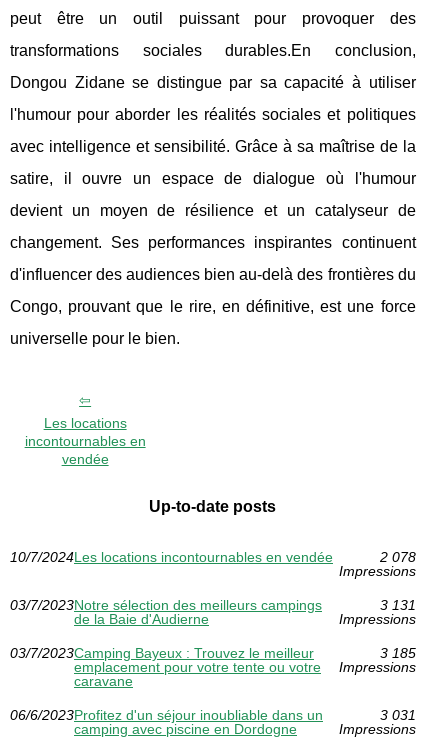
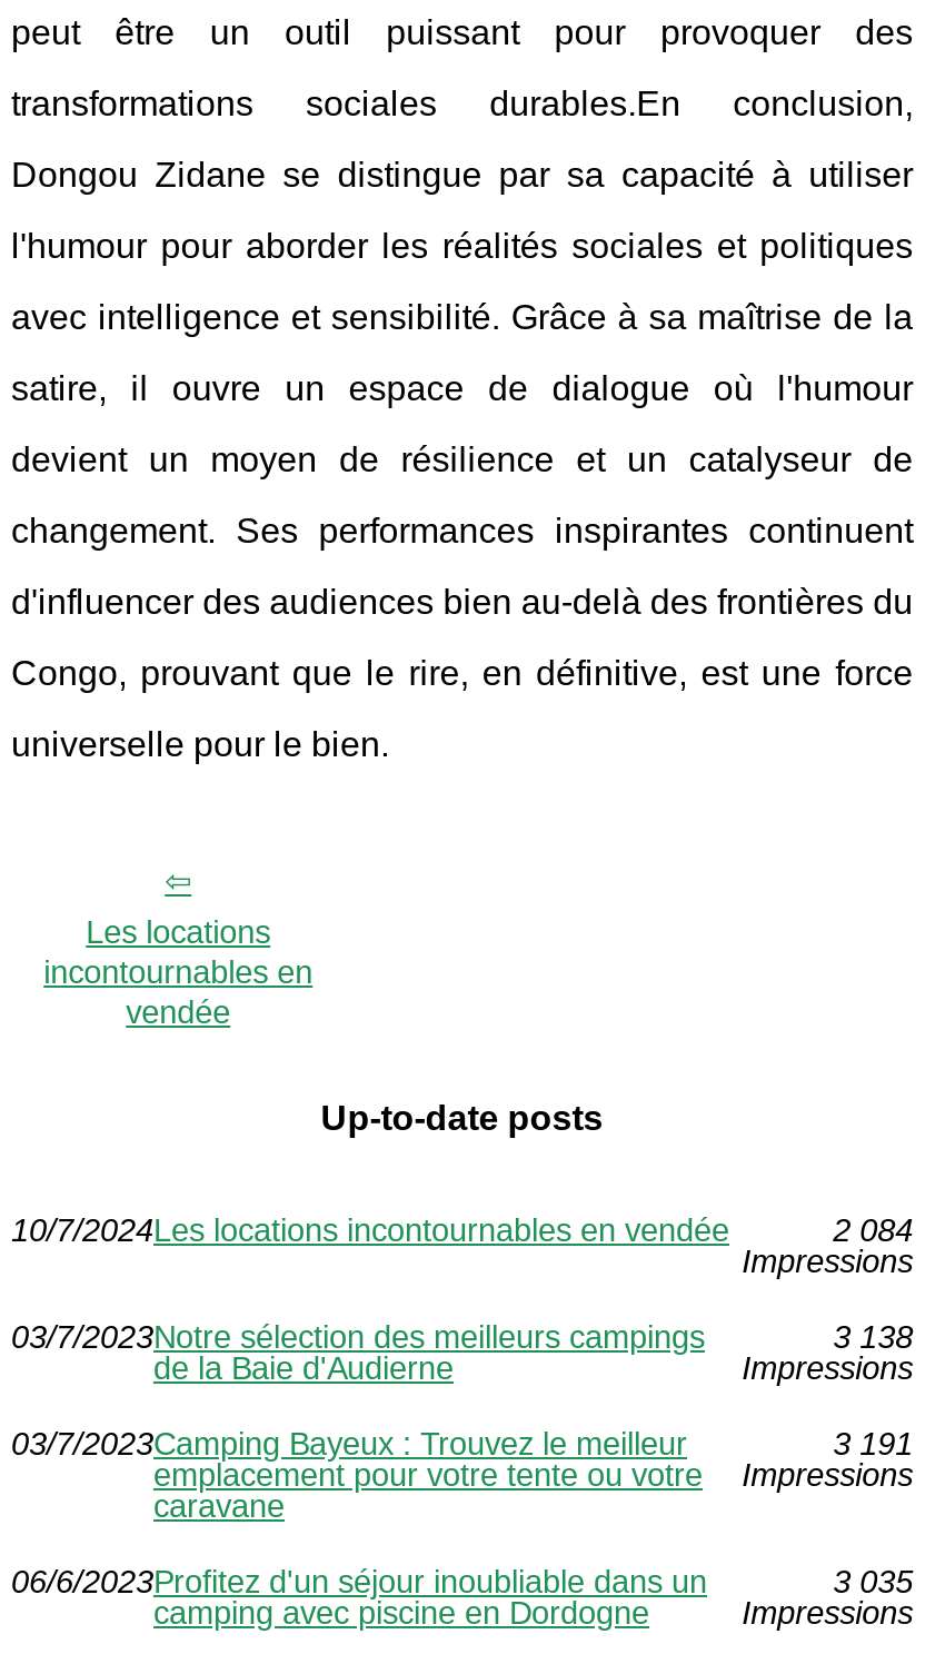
[380,549,416,565] 2 078 -> [833,1213,913,1248] 2 084
[380,597,416,613] 3 131 -> [833,1320,913,1355] 3 138
[380,645,416,661] 3 185 -> [833,1426,913,1462] 3 191
[380,707,416,723] 3 031 -> [833,1564,913,1600] 3 035

